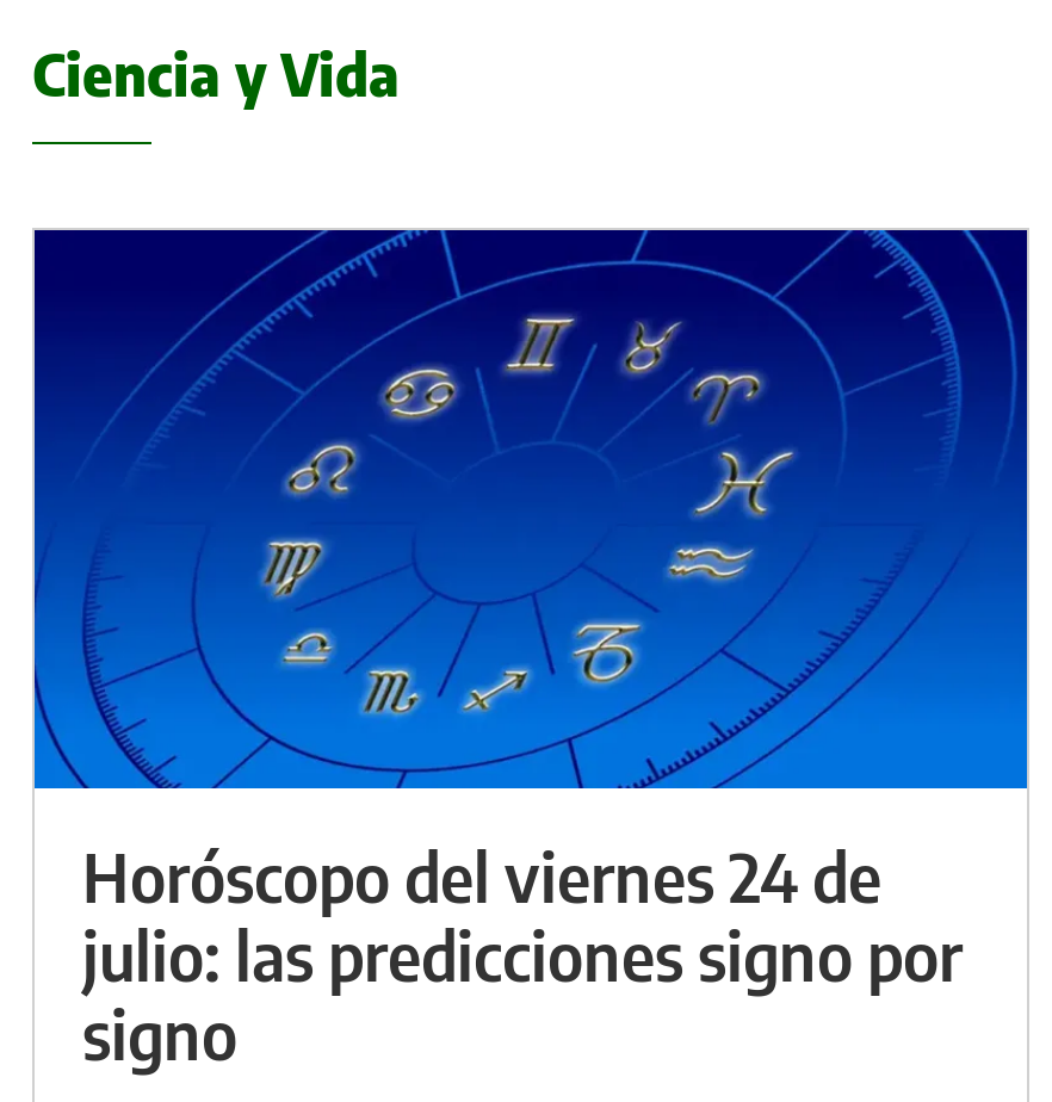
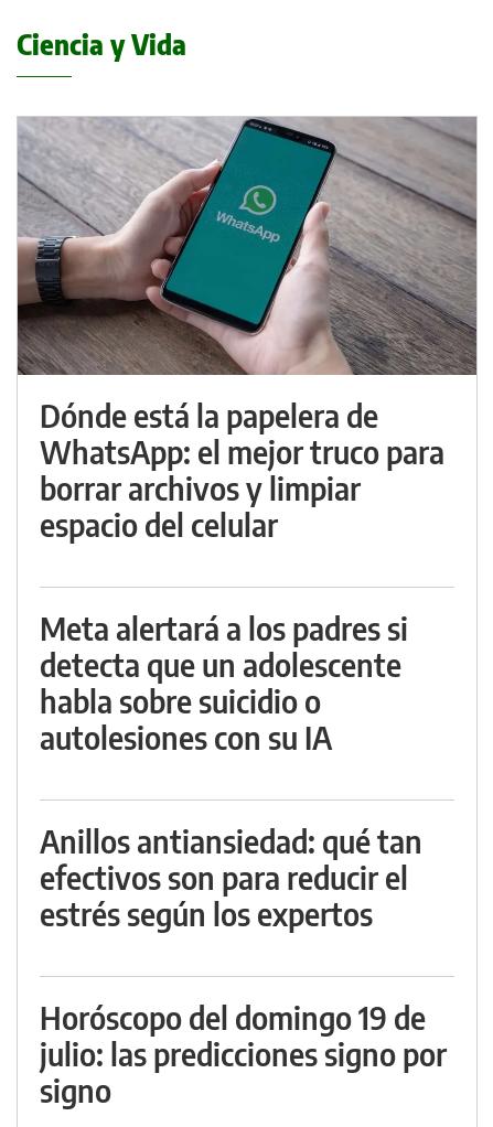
[32,228,1029,917] [image] | Horóscopo del viernes 24 de -> [17,116,478,1037] [image] | Dónde está la papelera de | WhatsApp: el mejor truco para | borrar archivos y limpiar | espacio del celular | Meta alertará a los padres si | detecta que un adolescente | habla sobre suicidio o | autolesiones con su IA | Anillos antiansiedad: qué tan | efectivos son para reducir el | estrés según los expertos | Horóscopo del domingo 19 de

